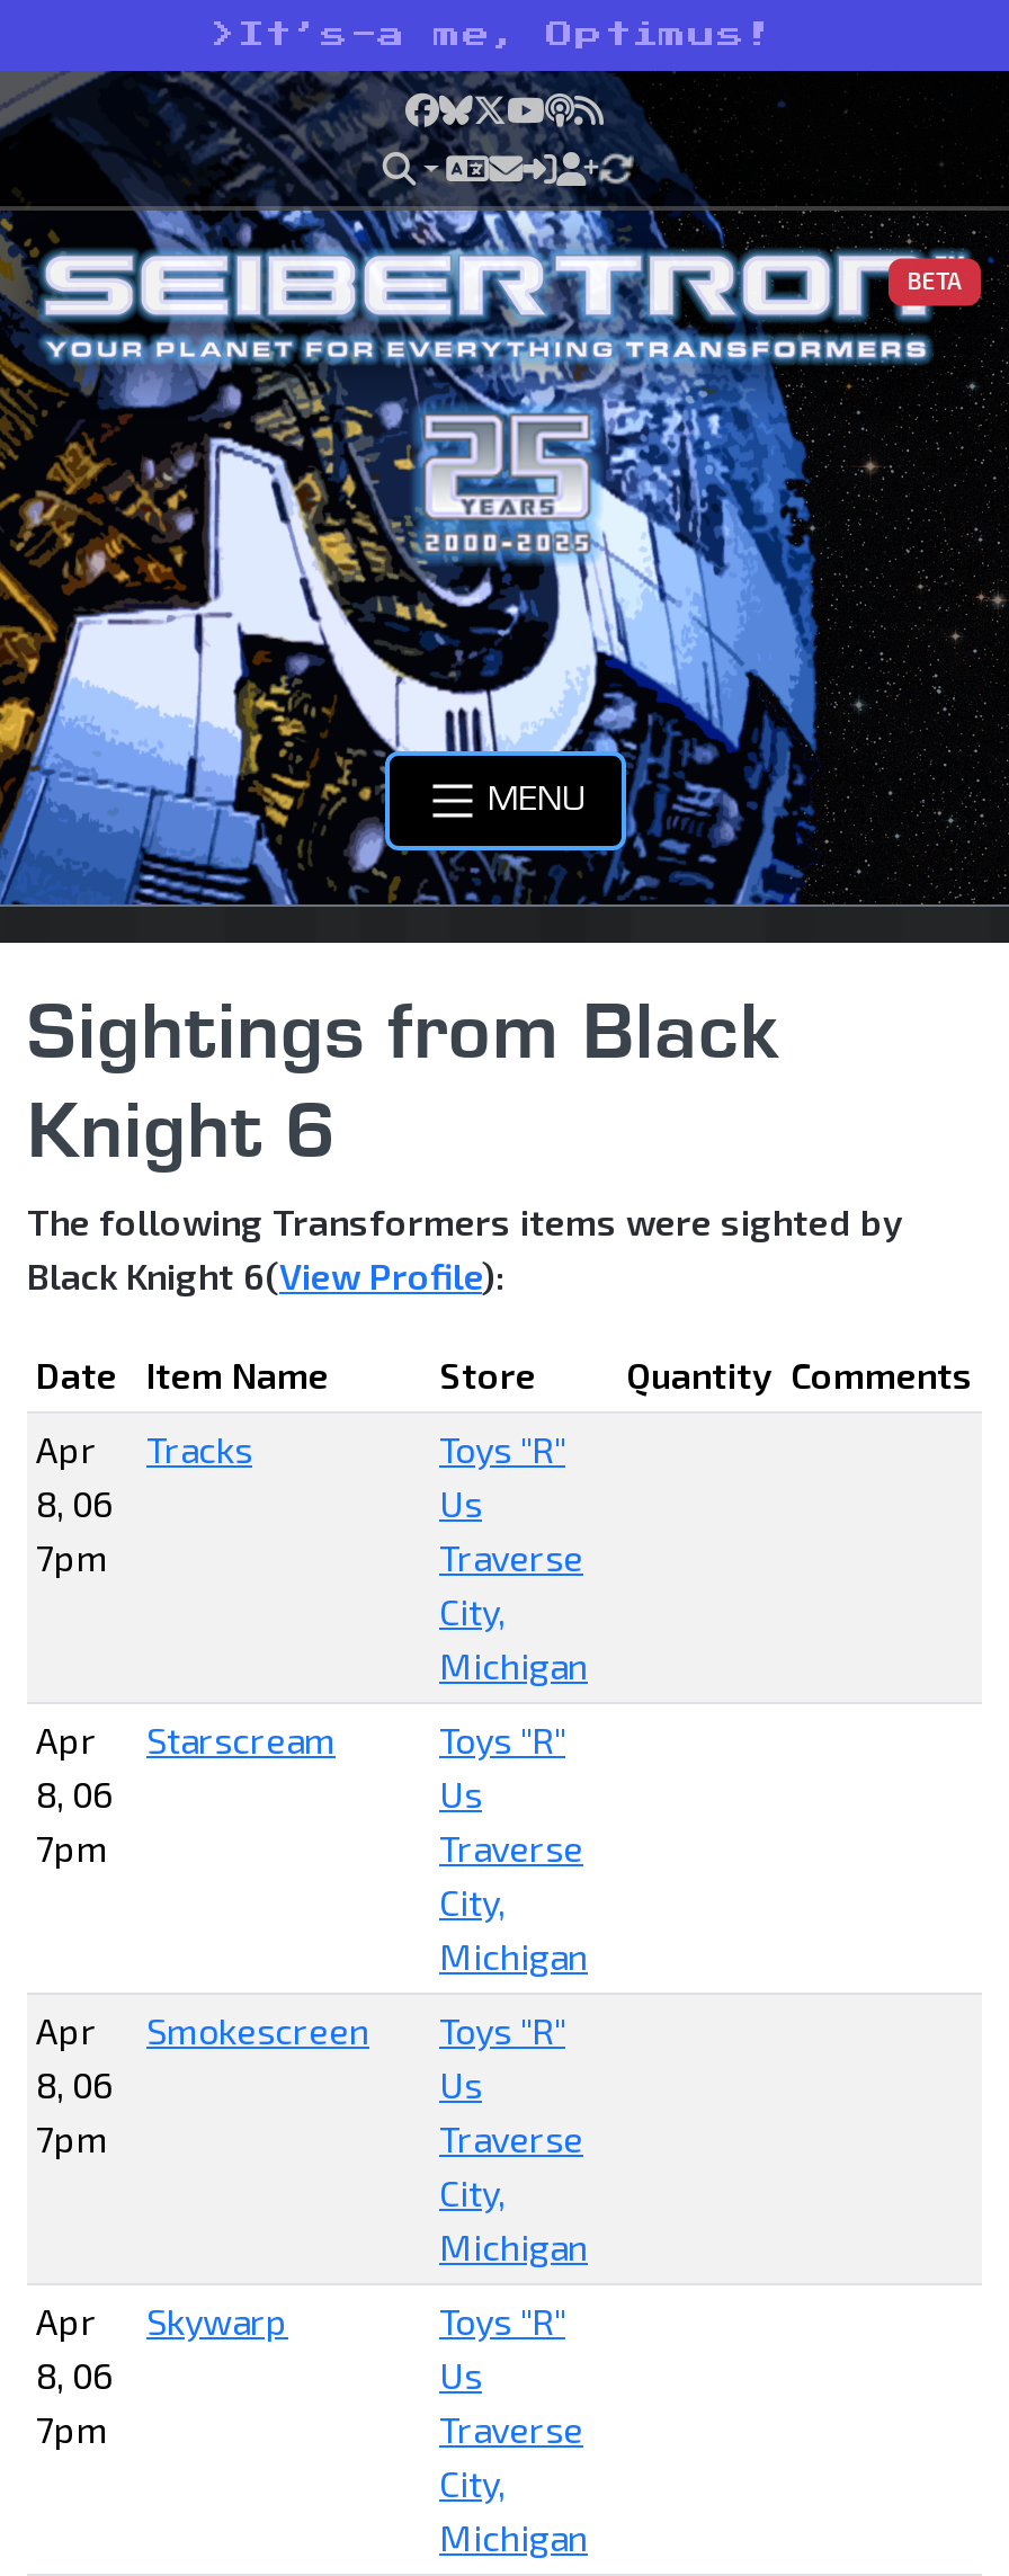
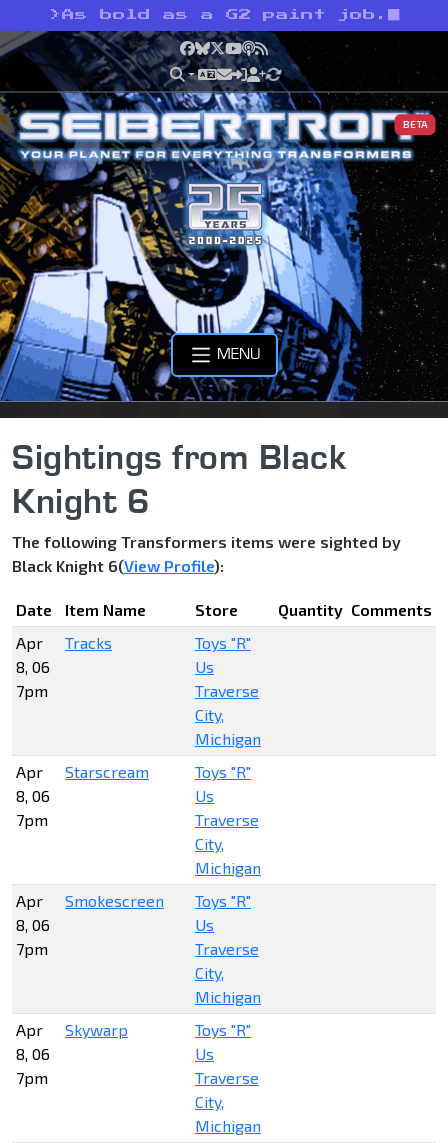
[211,21,774,48] > It’s-a me, Optimus! -> [49,9,387,21] > As bold as a G2 paint job.

